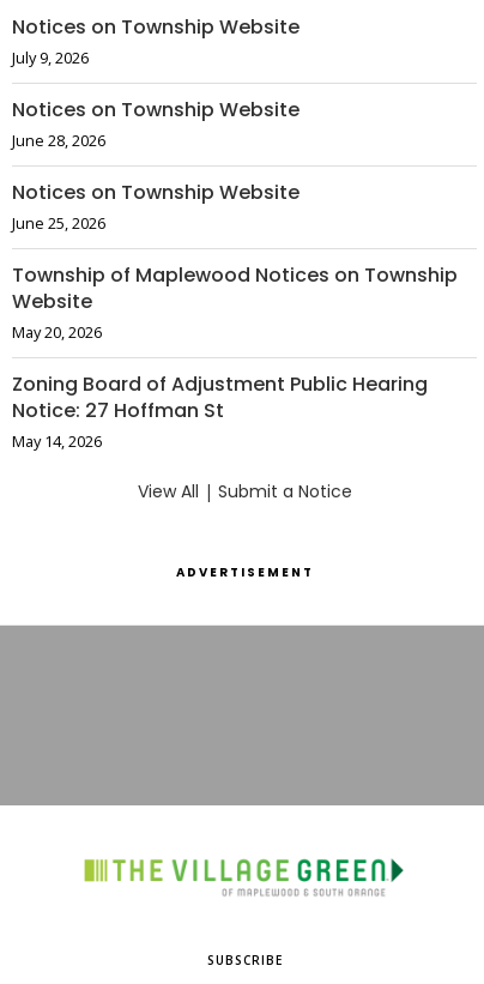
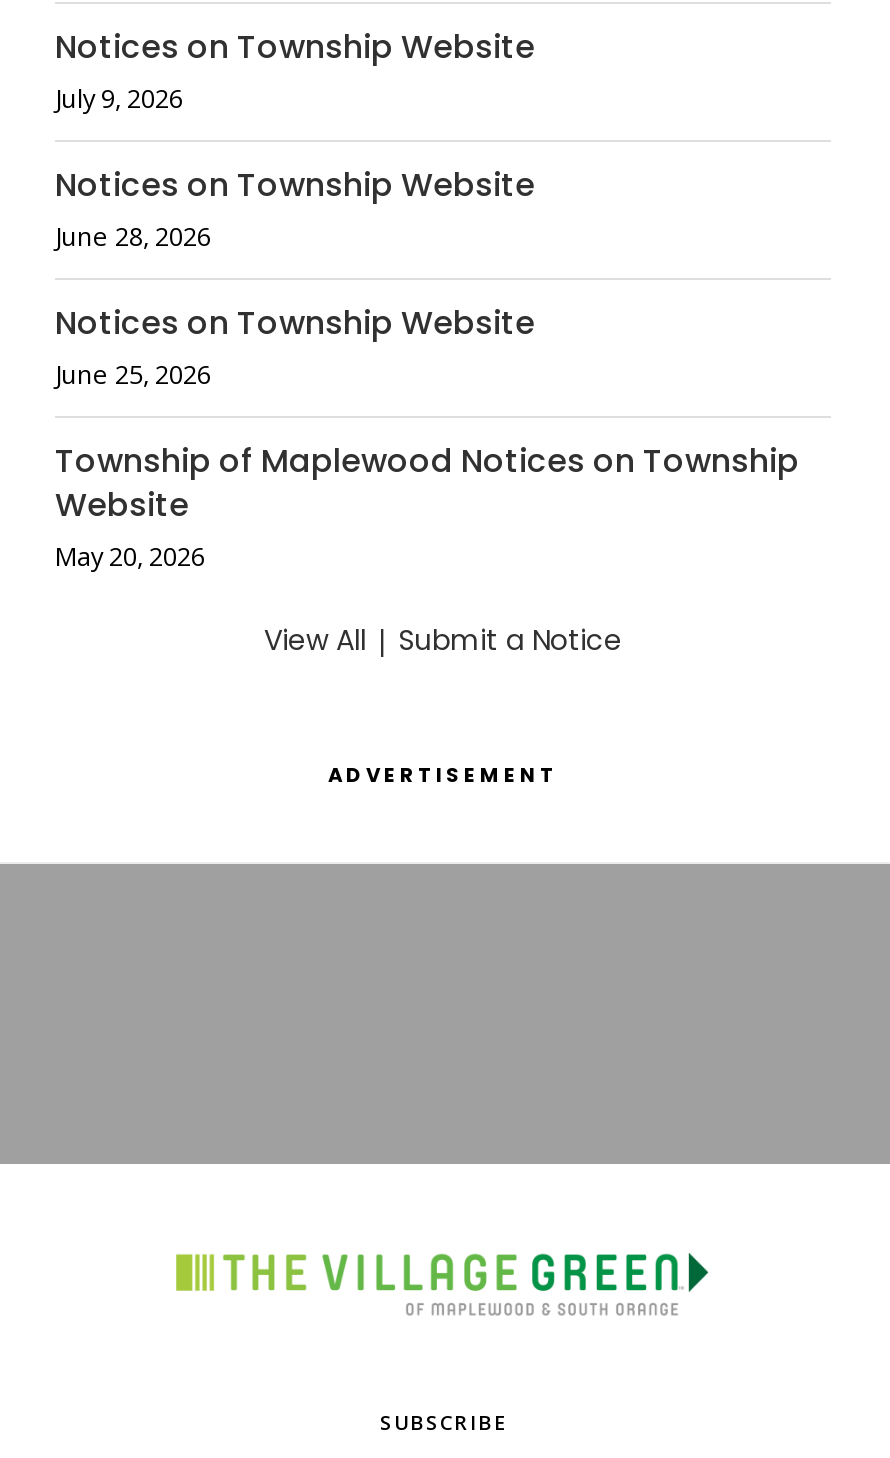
[12,370,428,452] Zoning Board of Adjustment Public Hearing | Notice: 27 Hoffman St | May 14, 2026 -> none

